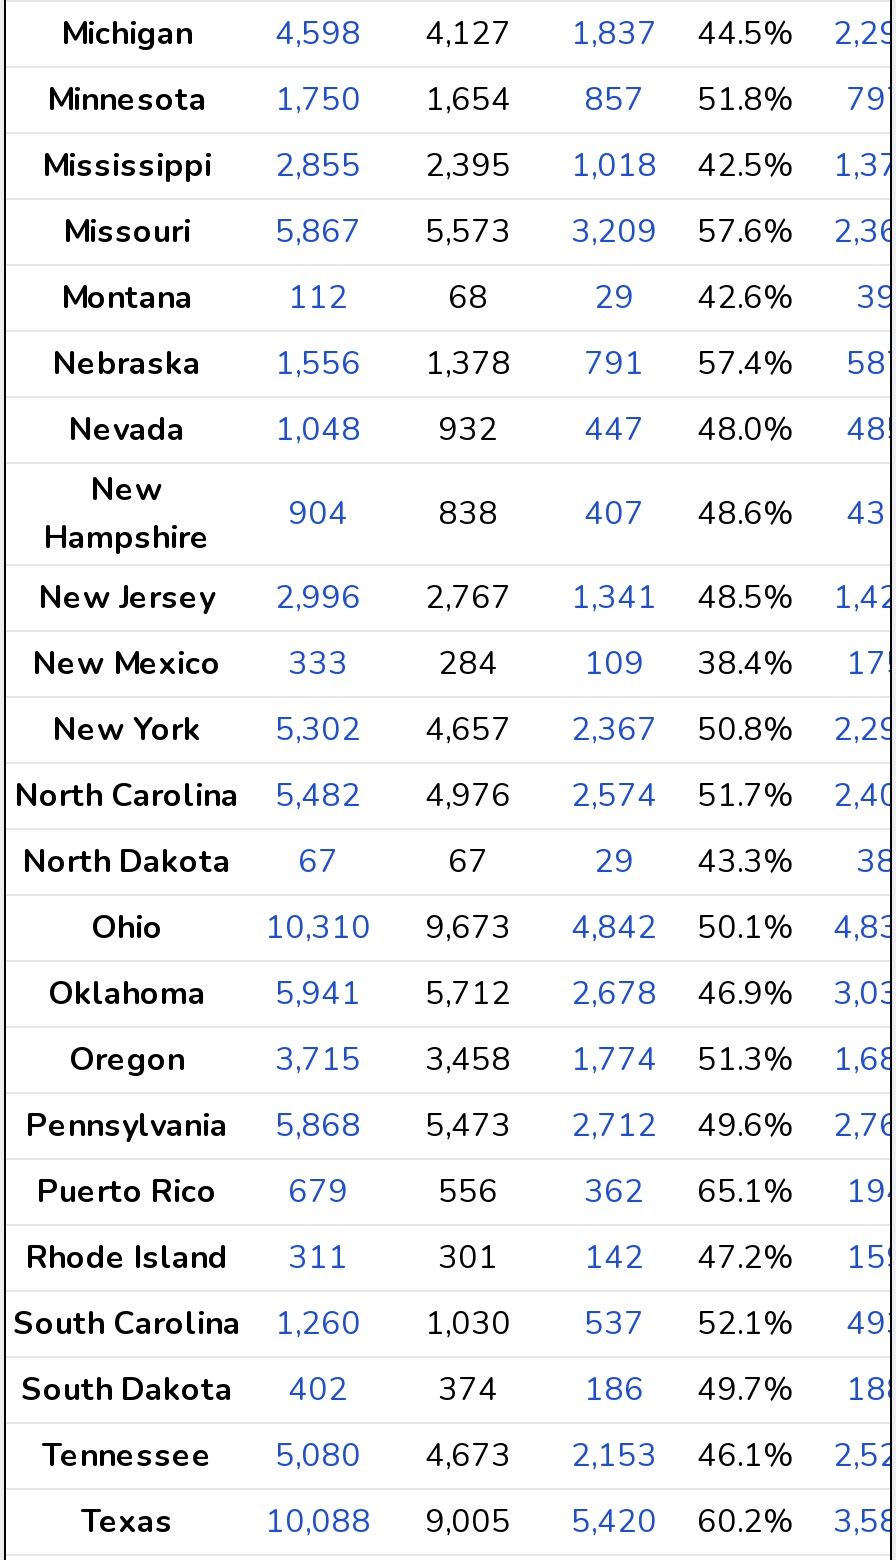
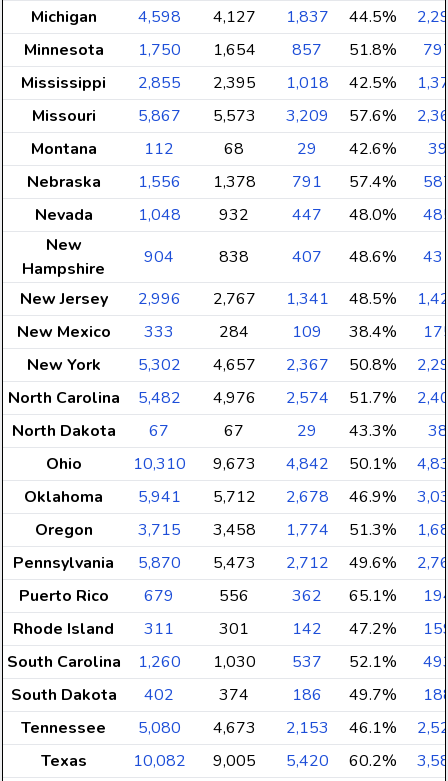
[275,1104,361,1148] 5,868 -> [137,552,180,574] 5,870
[265,1500,371,1544] 10,088 -> [132,750,185,772] 10,082

